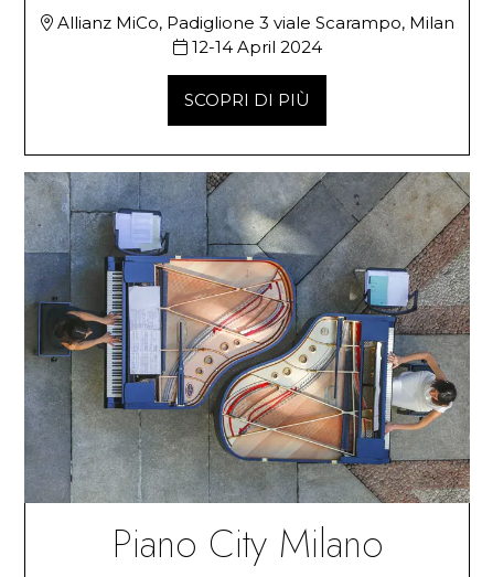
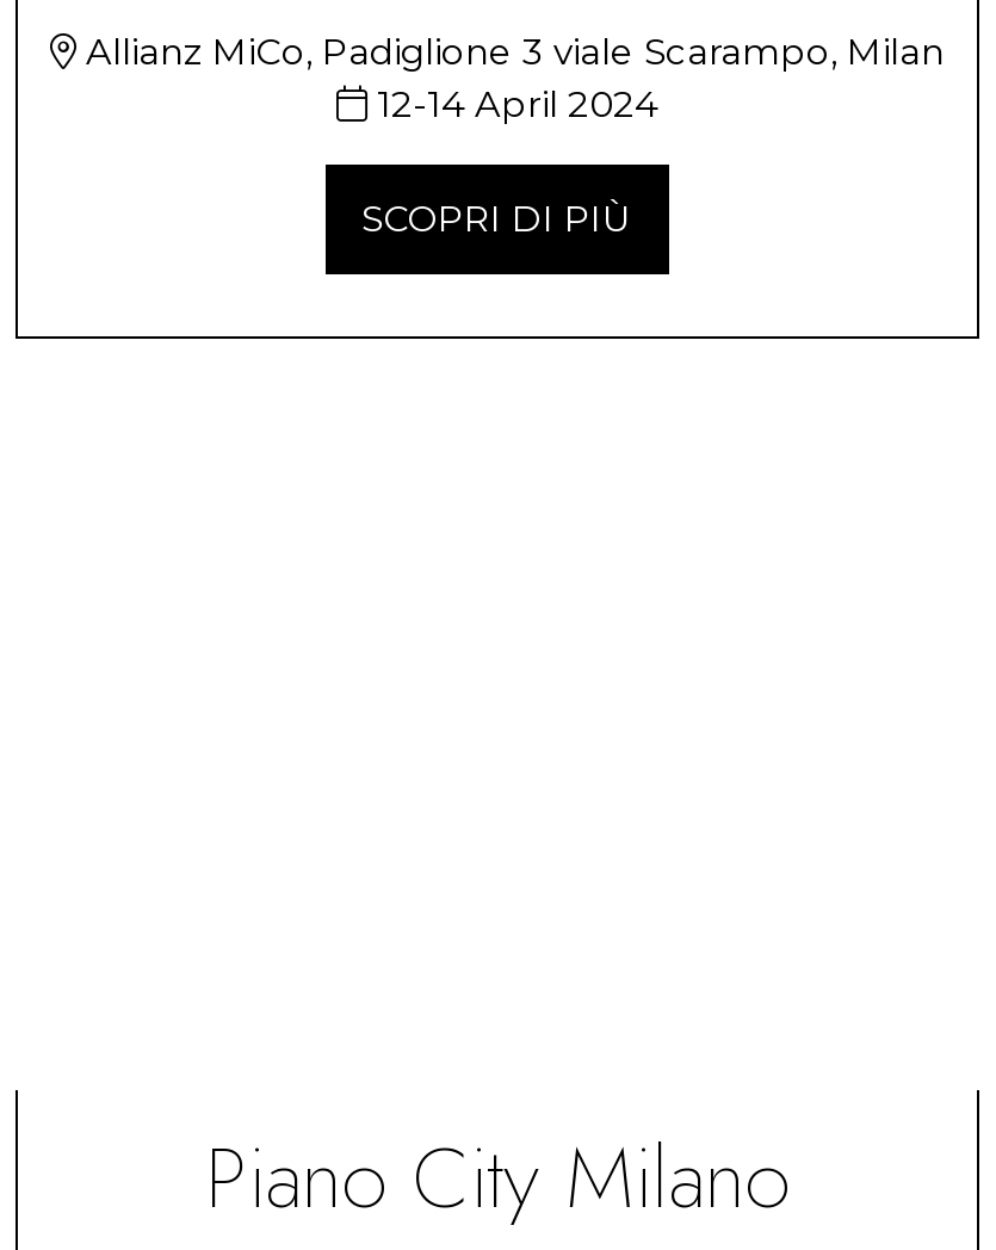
[23,171,471,504] [image] -> none

